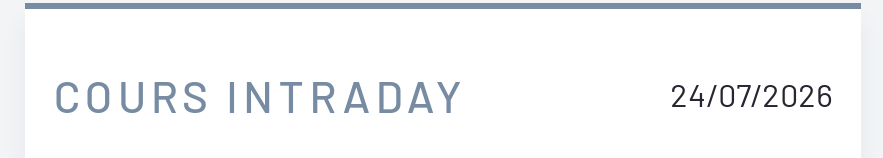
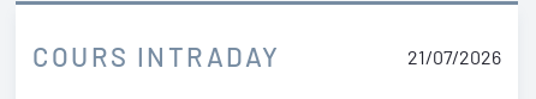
[670,76,832,114] 24/07/2026 -> [407,45,501,68] 21/07/2026

